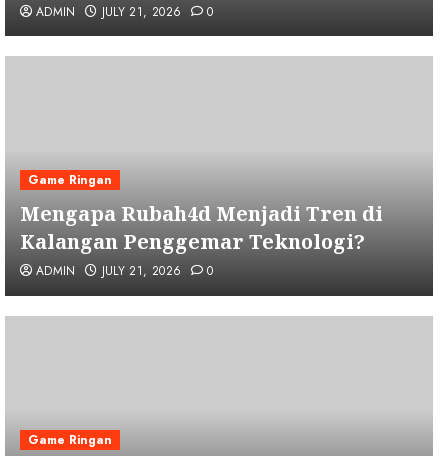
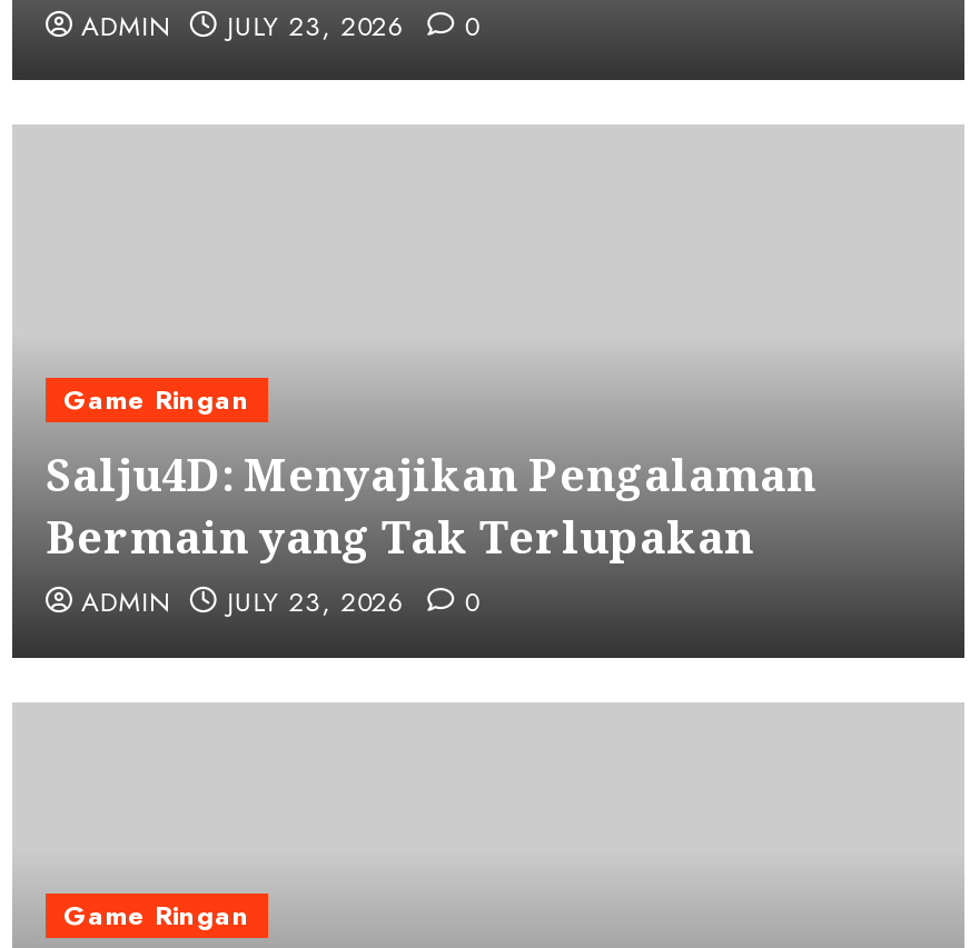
[36,3,214,21] ADMIN JULY 21, 2026 0 -> [81,7,479,47] ADMIN JULY 23, 2026 0
[20,200,383,255] Mengapa Rubah4d Menjadi Tren di | Kalangan Penggemar Teknologi? -> [46,445,815,567] Salju4D: Menyajikan Pengalaman | Bermain yang Tak Terlupakan
[36,262,214,280] ADMIN JULY 21, 2026 0 -> [81,582,479,622] ADMIN JULY 23, 2026 0

